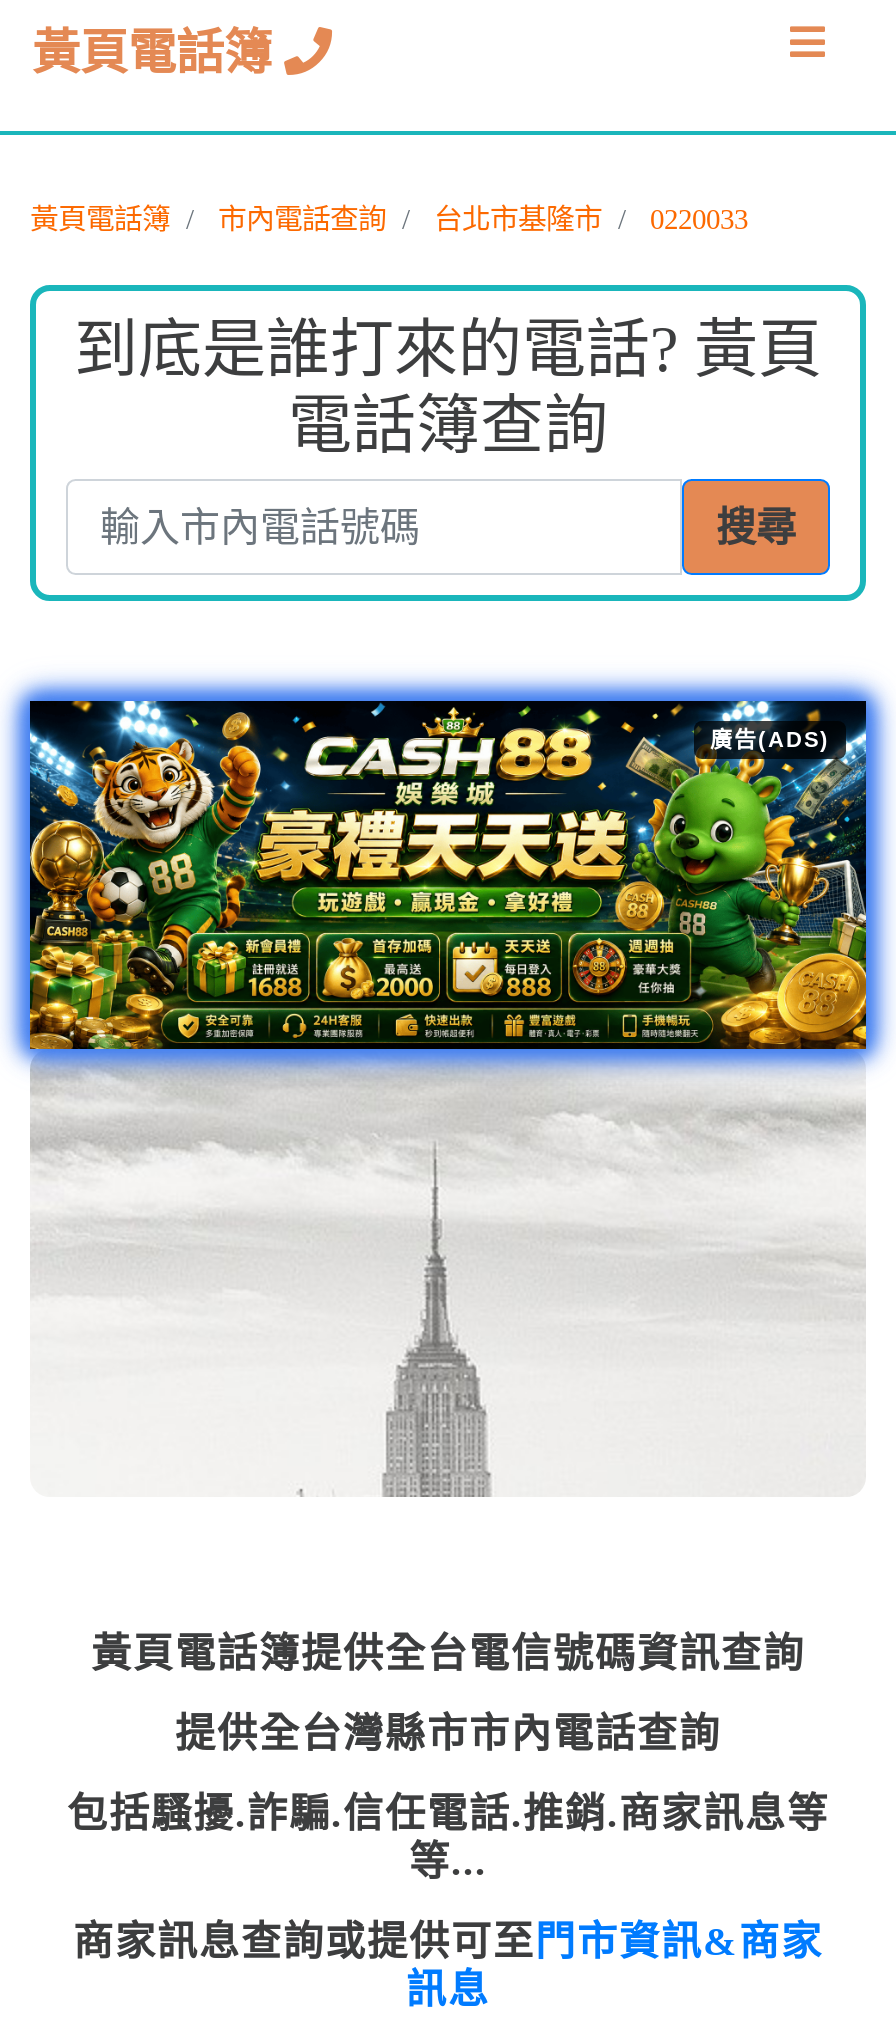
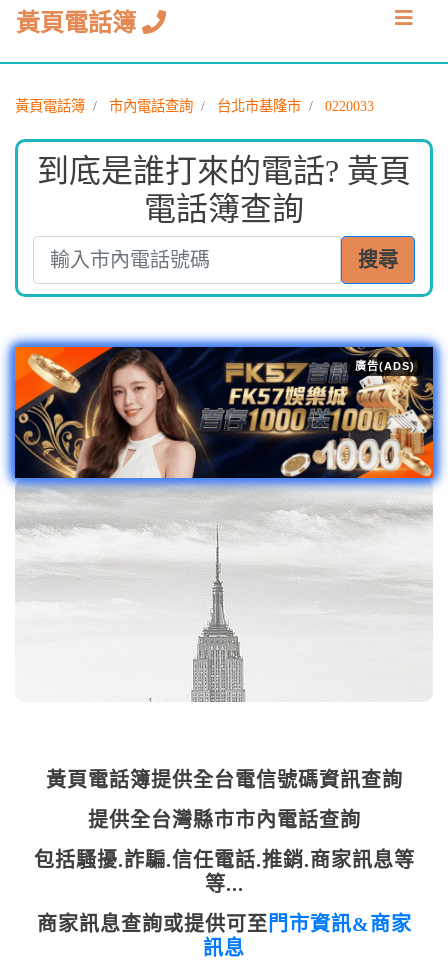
[28,699,868,1051] [image] -> [14,346,434,479] [image]

